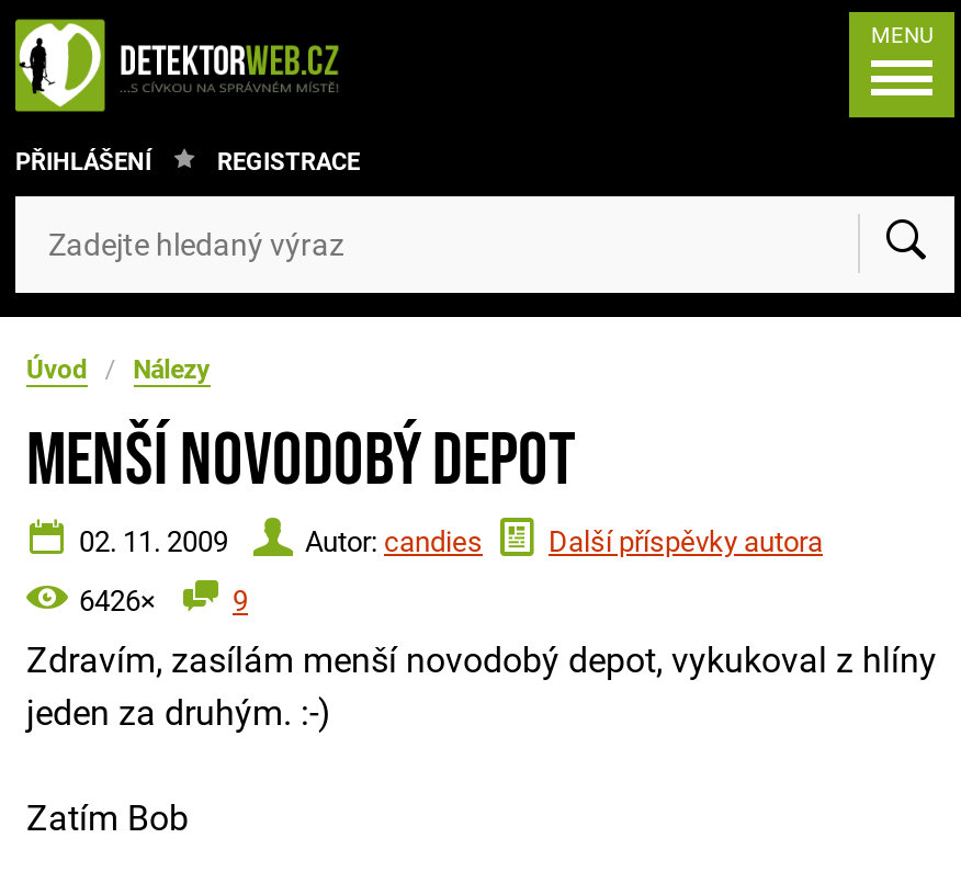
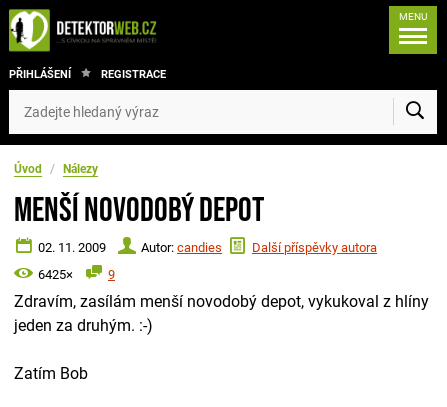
[79,585,156,618] 6426× -> [38,267,73,282] 6425×

